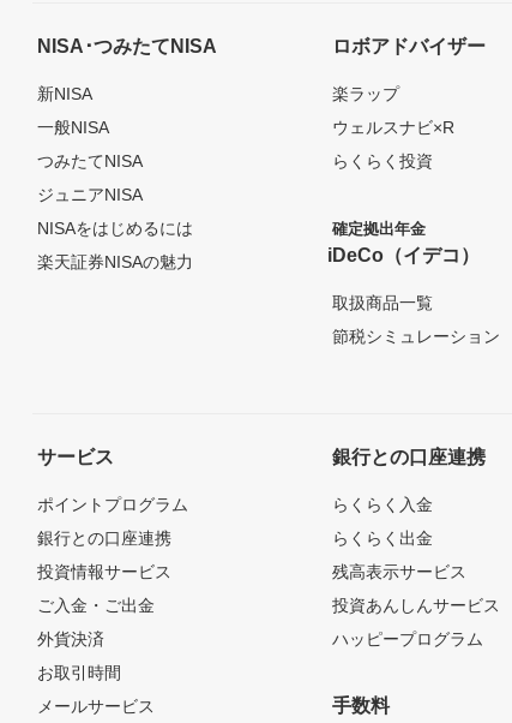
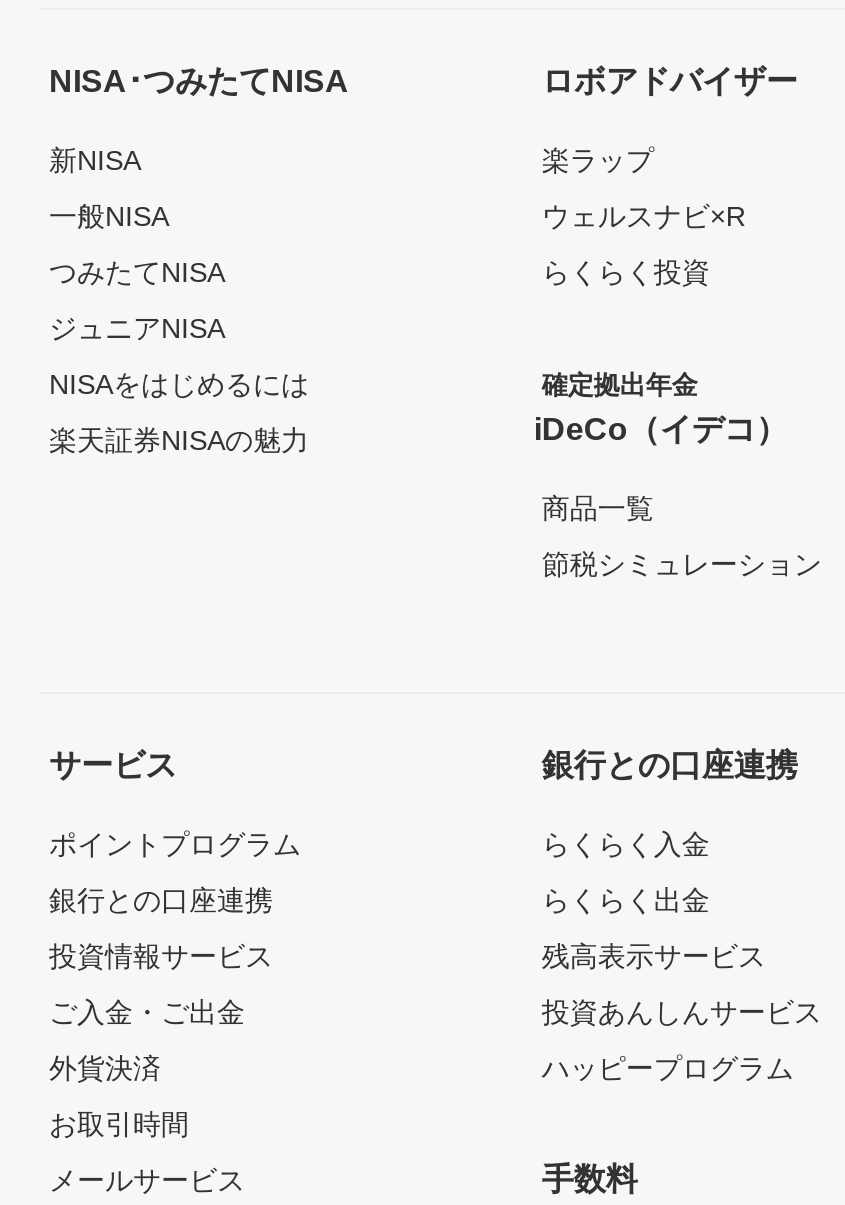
[333,292,433,312] 取扱商品一覧 -> [542,491,654,523] 商品一覧

